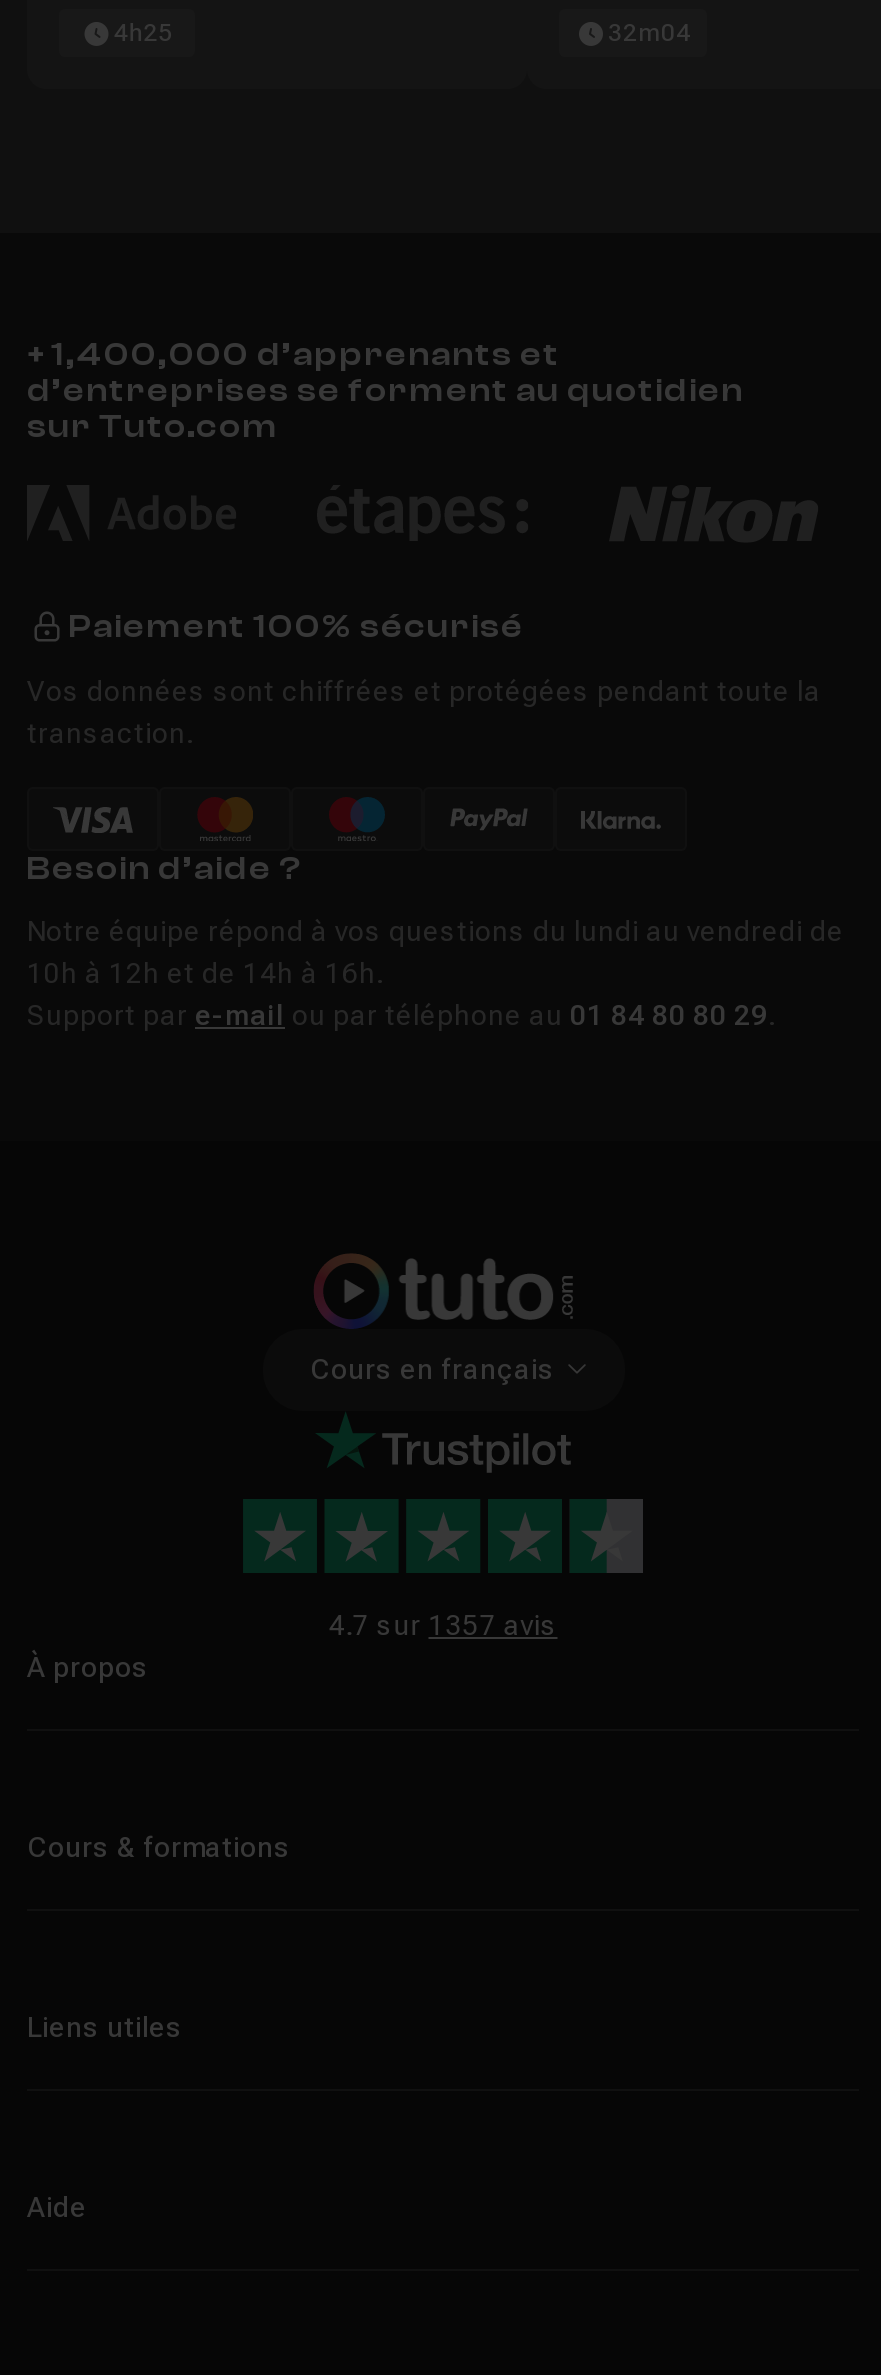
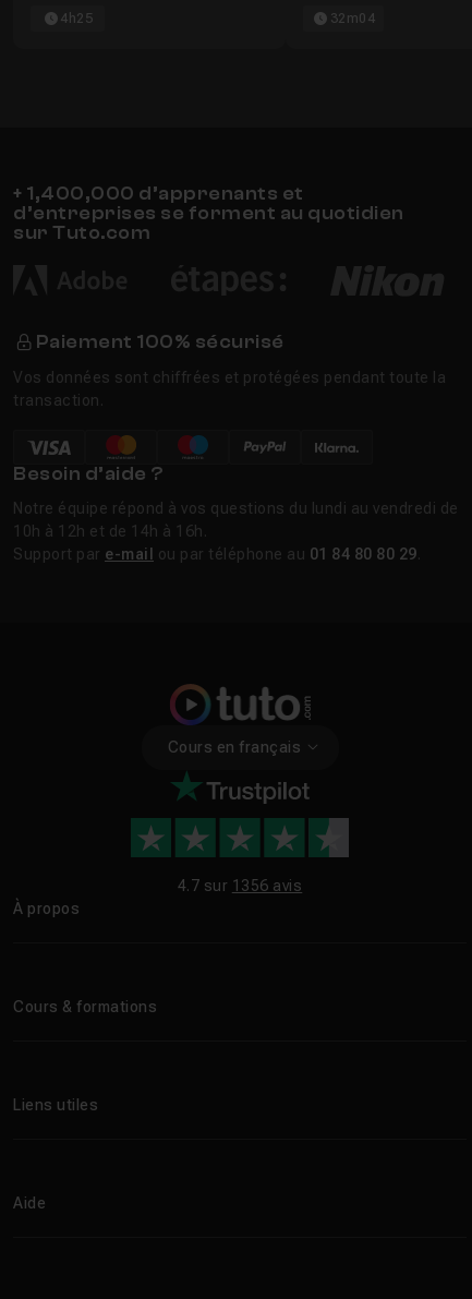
[329,1608,557,1640] 4.7 sur 1357 avis -> [177,877,302,895] 4.7 sur 1356 avis

